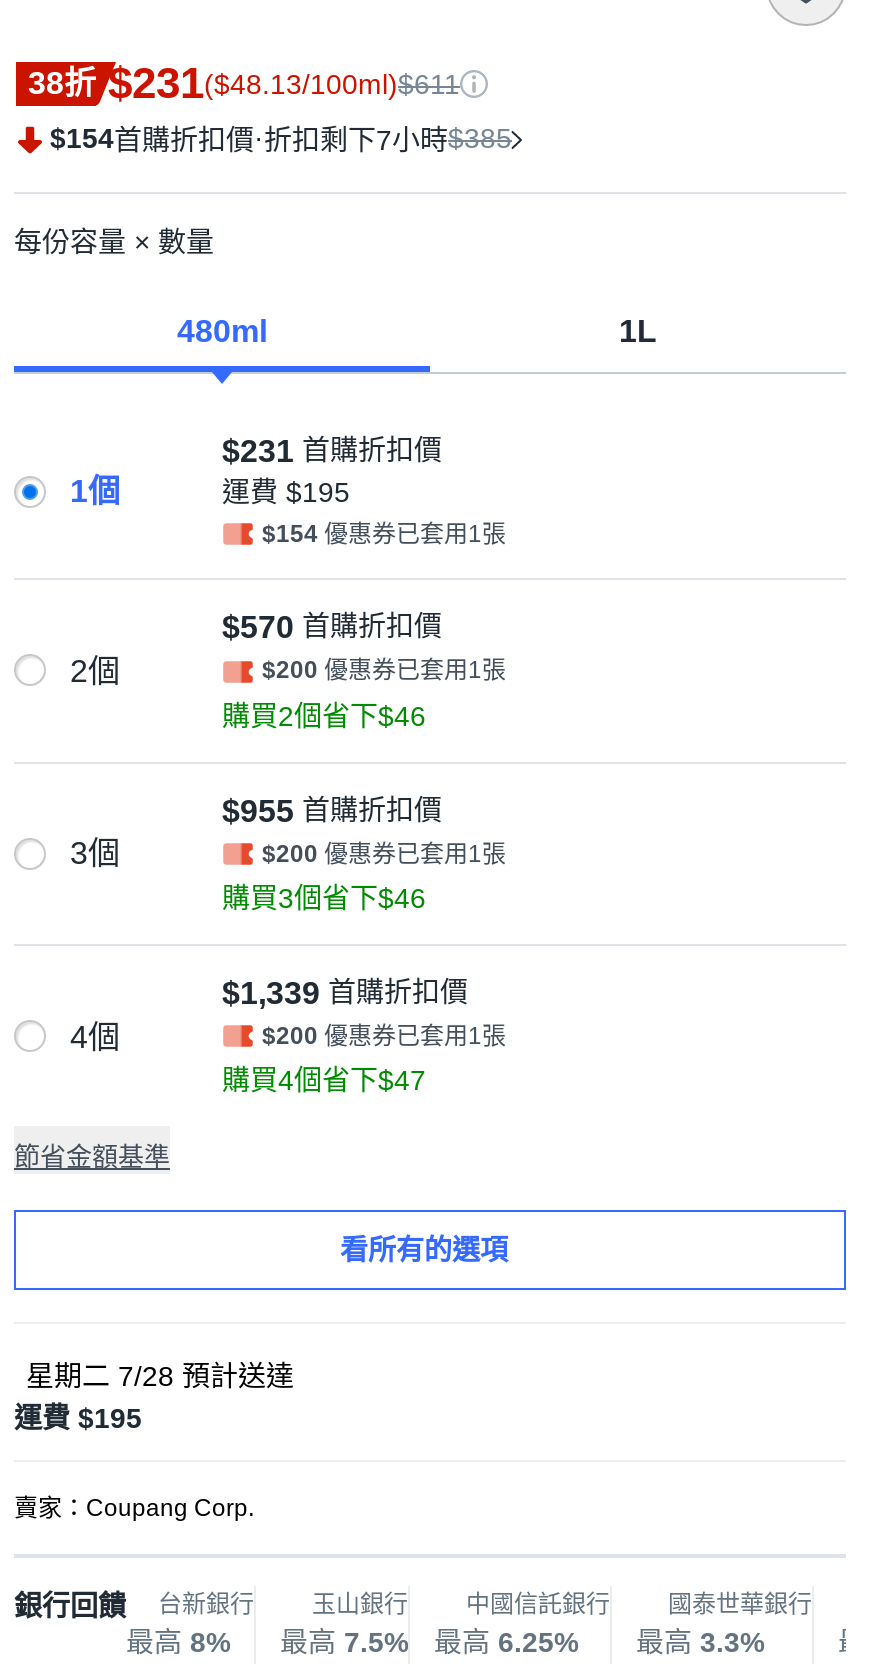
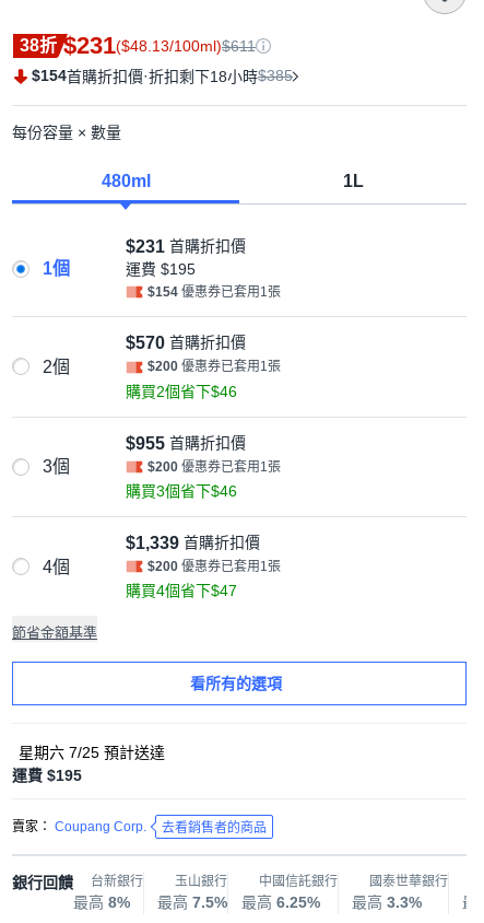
[50,122,512,156] $154首購折扣價·折扣剩下7小時$385 -> [32,67,293,85] $154首購折扣價·折扣剩下18小時$385
[26,1360,294,1392] 星期二 7/28預計送達 -> [19,744,165,761] 星期六 7/25預計送達
[14,1494,254,1522] 賣家：Coupang Corp. -> [12,819,267,836] 賣家： Coupang Corp. | 去看銷售者的商品

